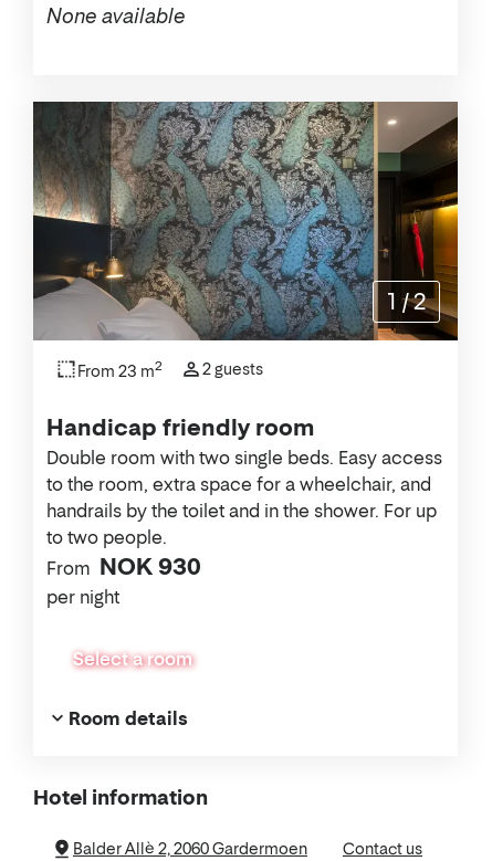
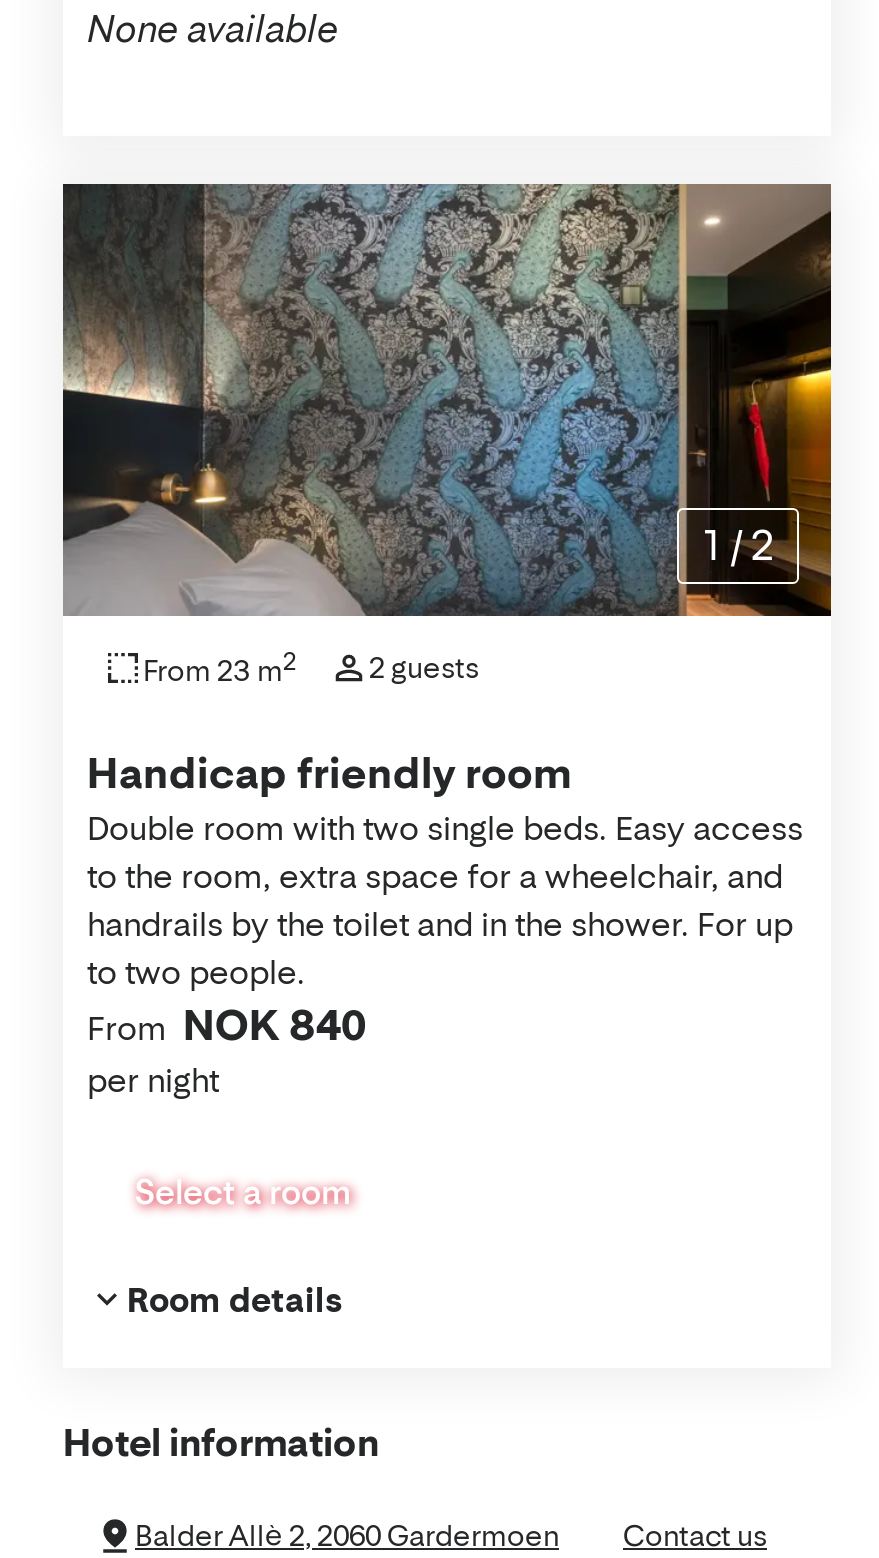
[46,554,201,580] From NOK 930 -> [87,1002,367,1050] From NOK 840

